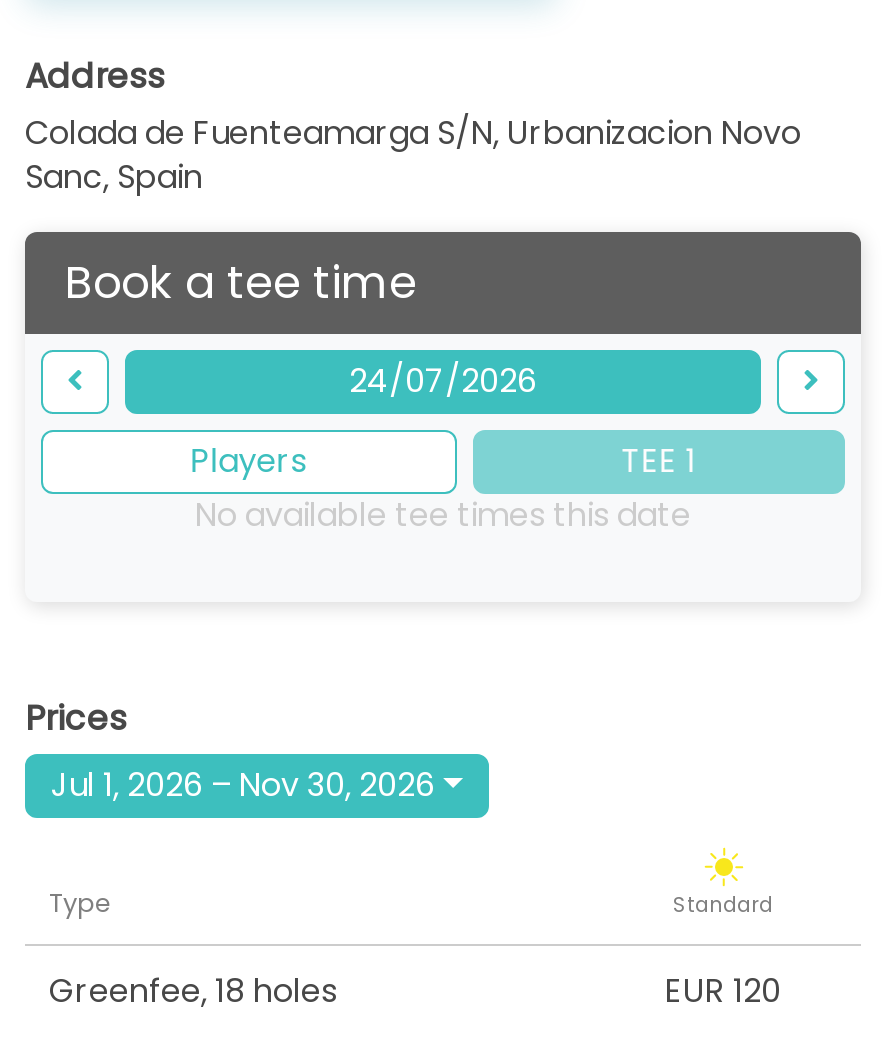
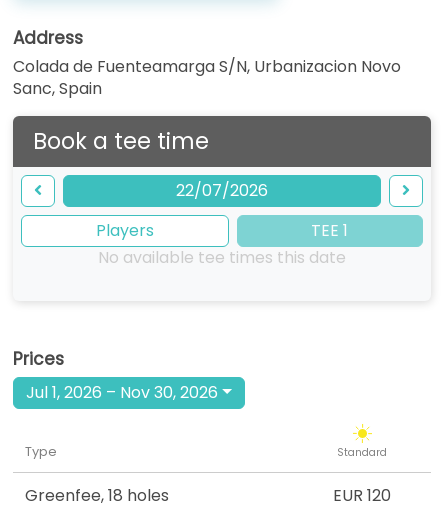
[349,358,537,404] 24/07/2026 -> [176,179,268,202] 22/07/2026

